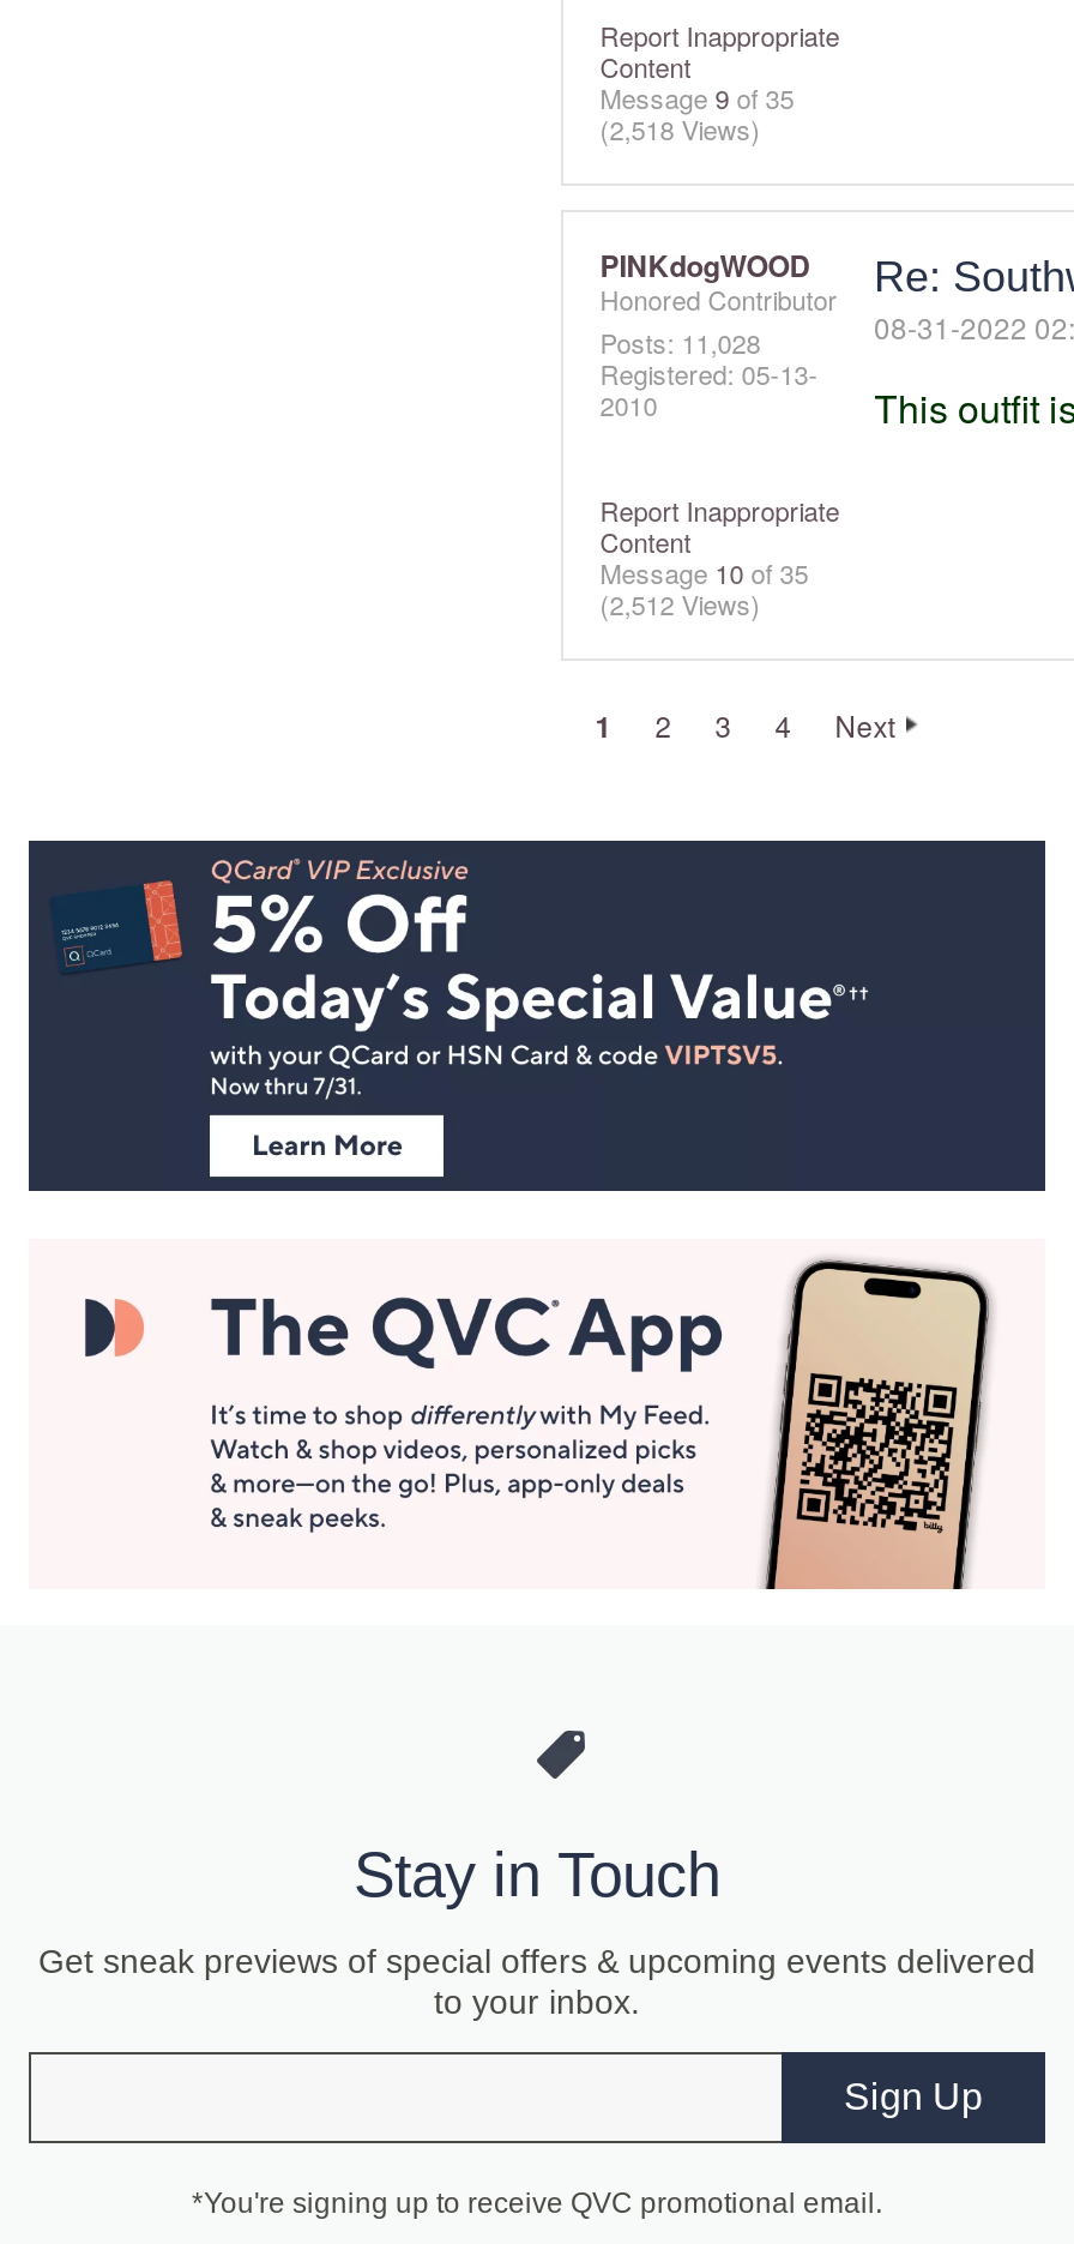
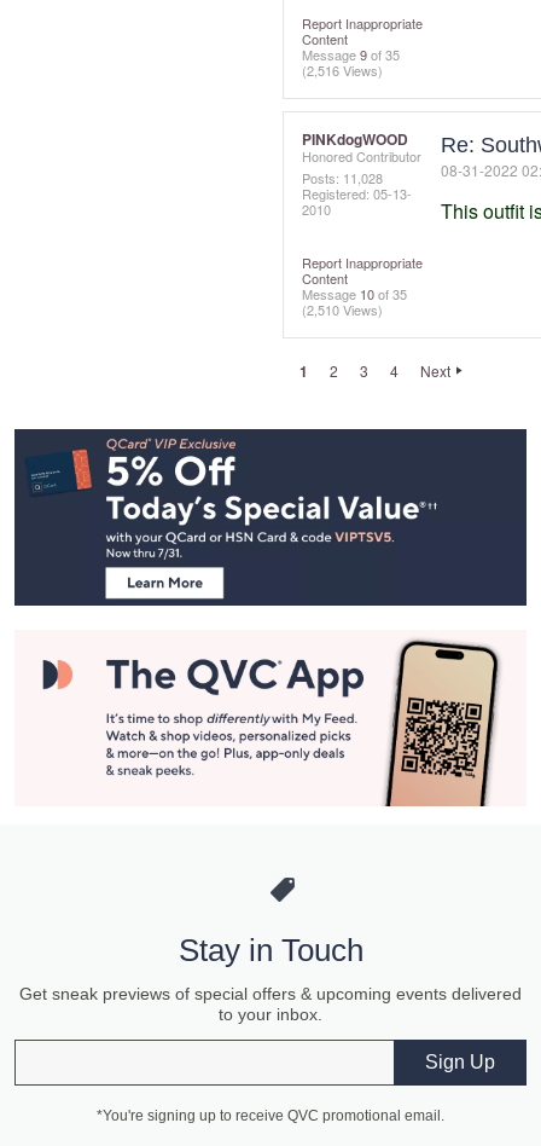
[600,109,760,147] (2,518 Views) -> [302,60,383,80] (2,516 Views)
[600,584,760,622] (2,512 Views) -> [302,300,383,319] (2,510 Views)

